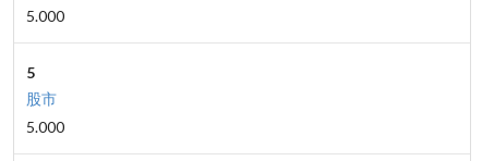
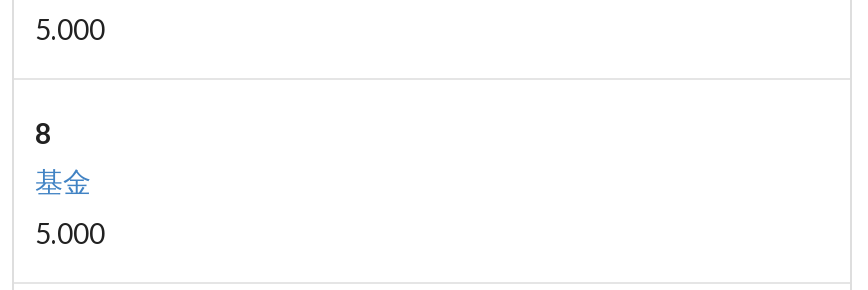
[26,63,56,107] 5 | 股市 -> [35,115,91,197] 8 | 基金

